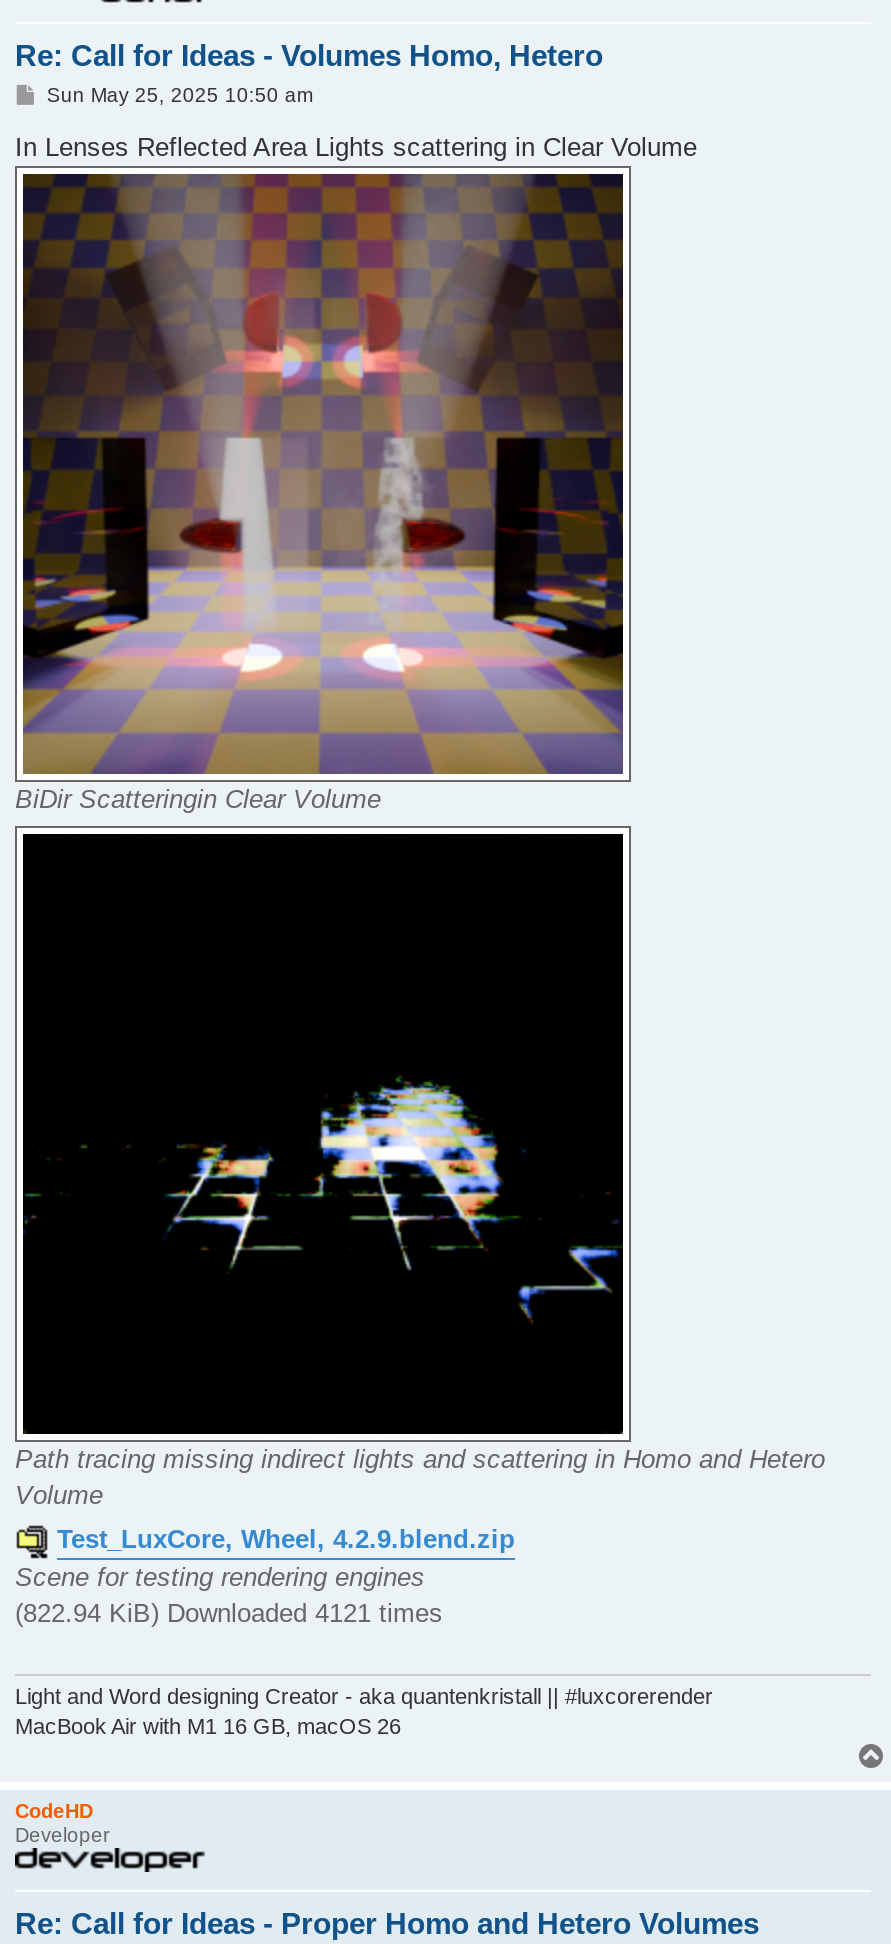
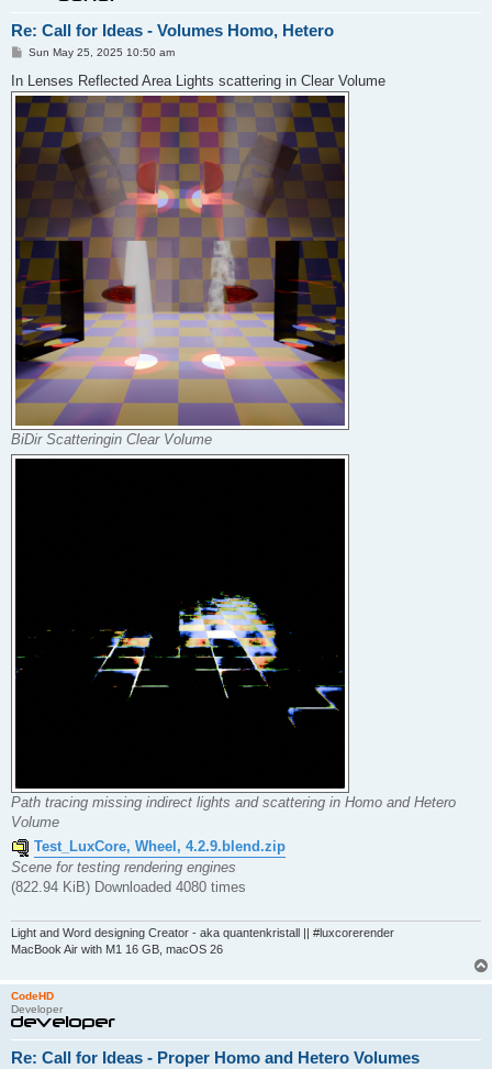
[15,1598,443,1628] (822.94 KiB) Downloaded 4121 times -> [11,879,246,895] (822.94 KiB) Downloaded 4080 times

